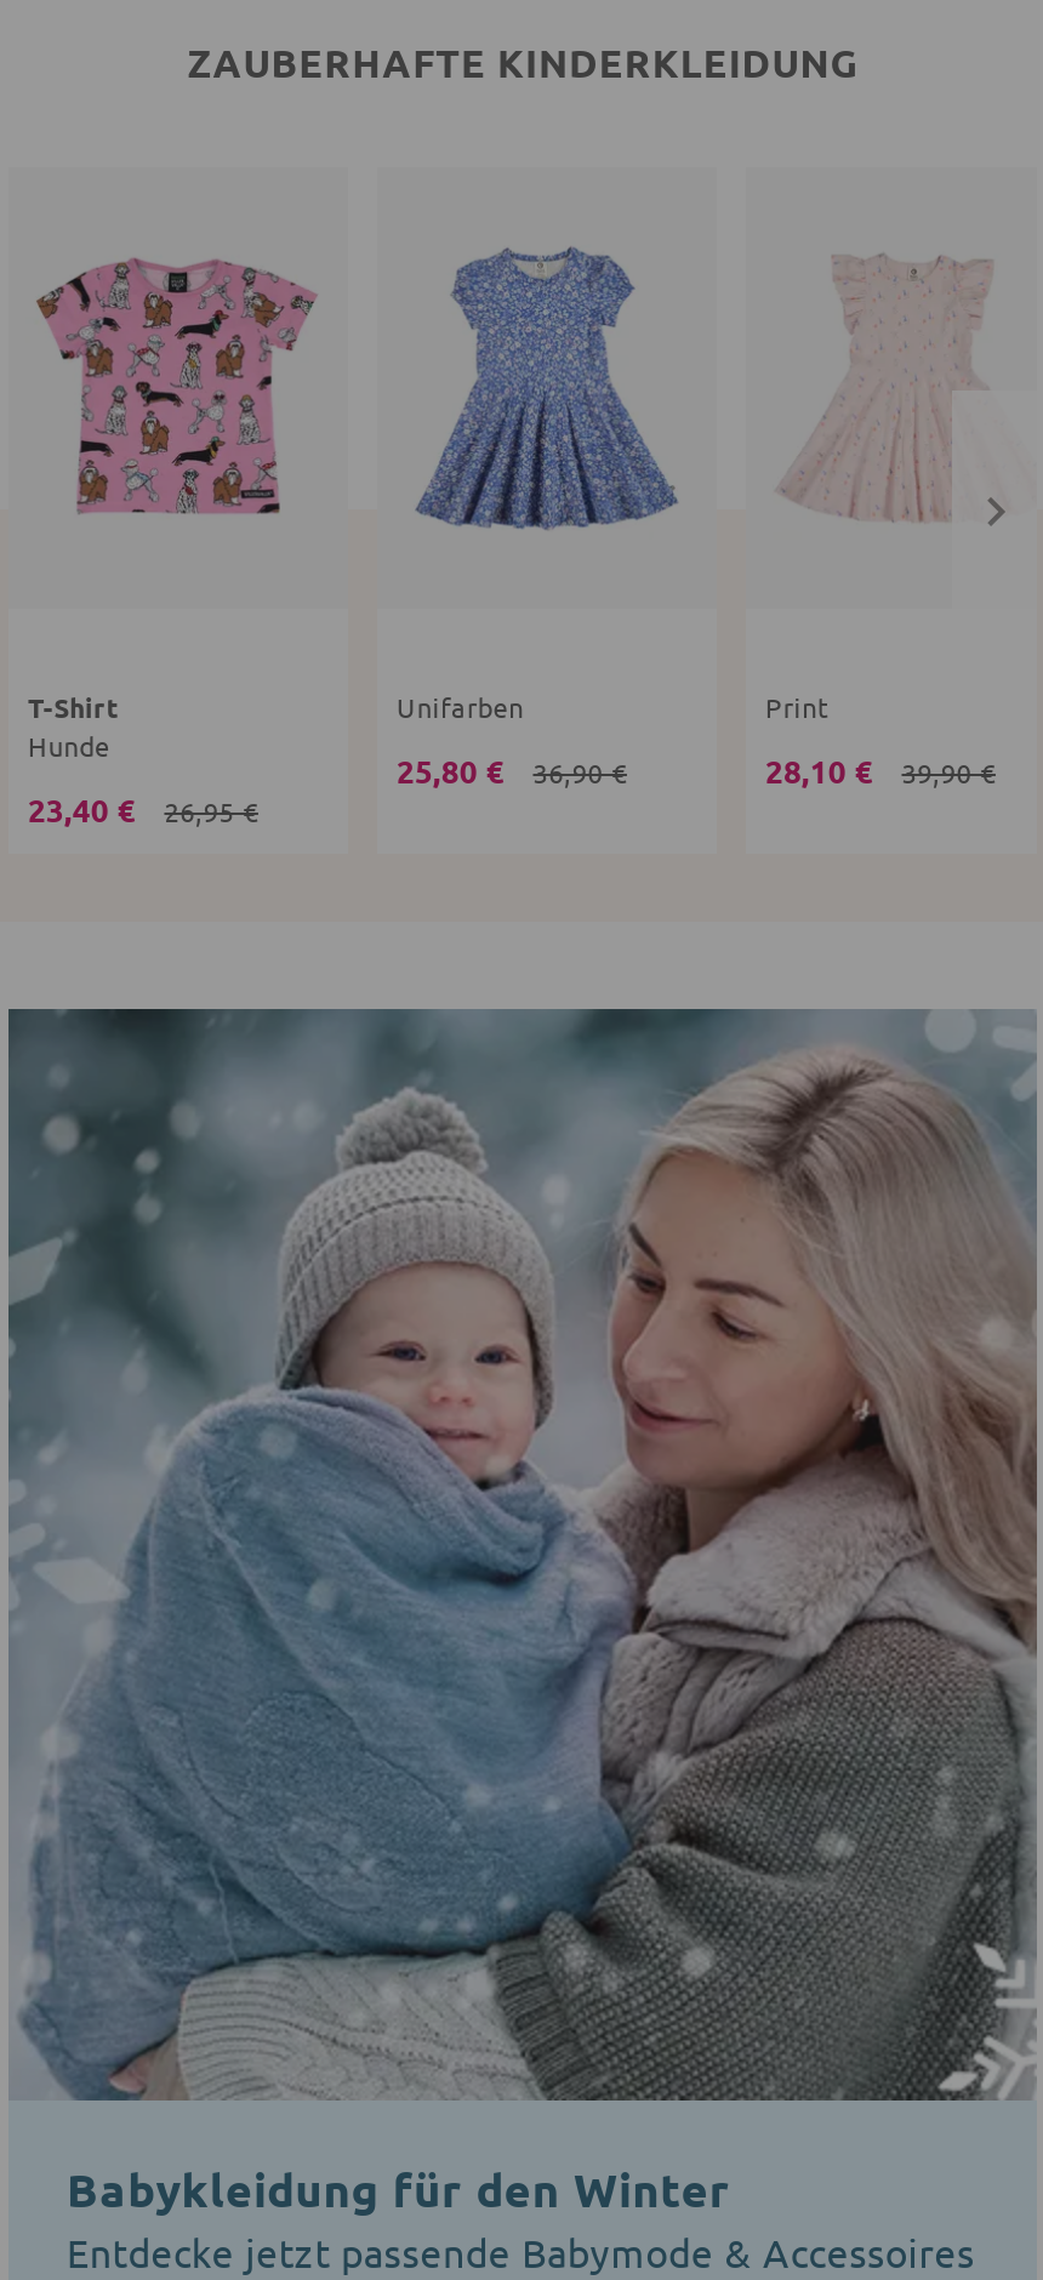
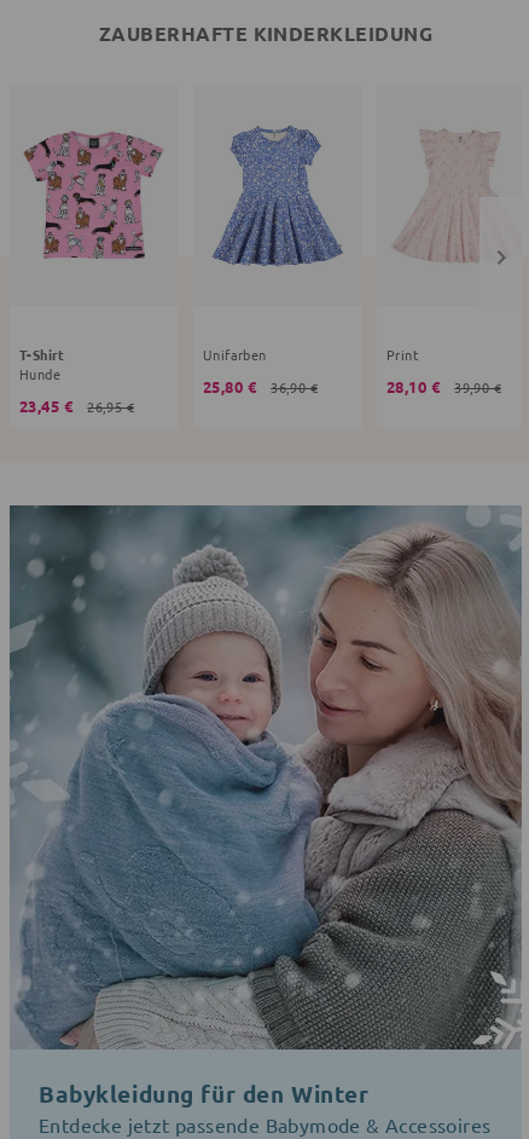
[28,788,258,830] 23,40 € 26,95 € -> [19,395,134,416] 23,45 € 26,95 €

